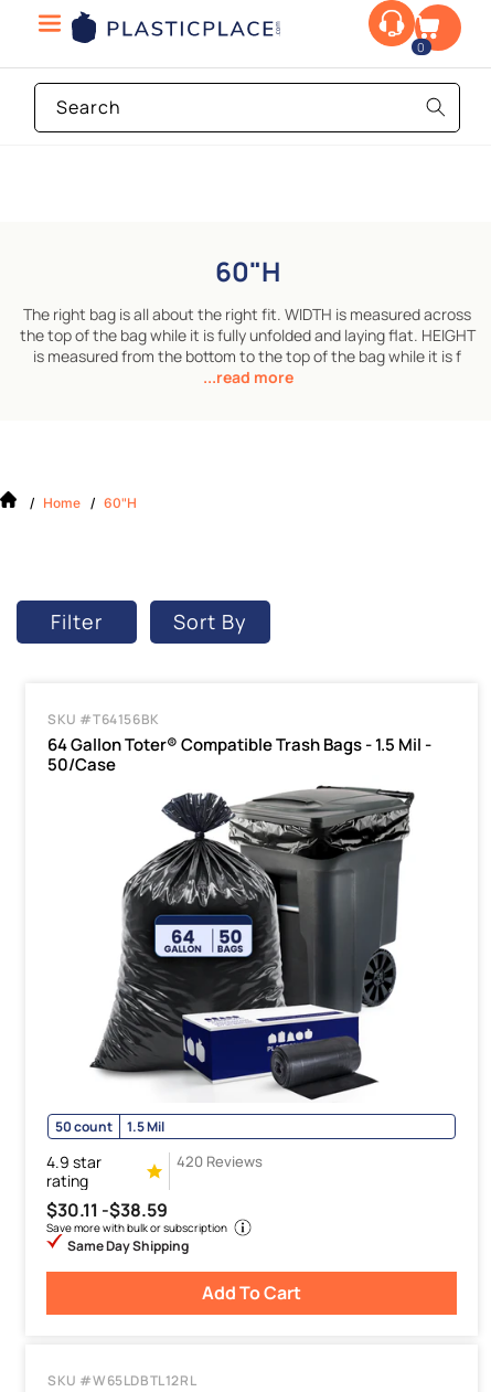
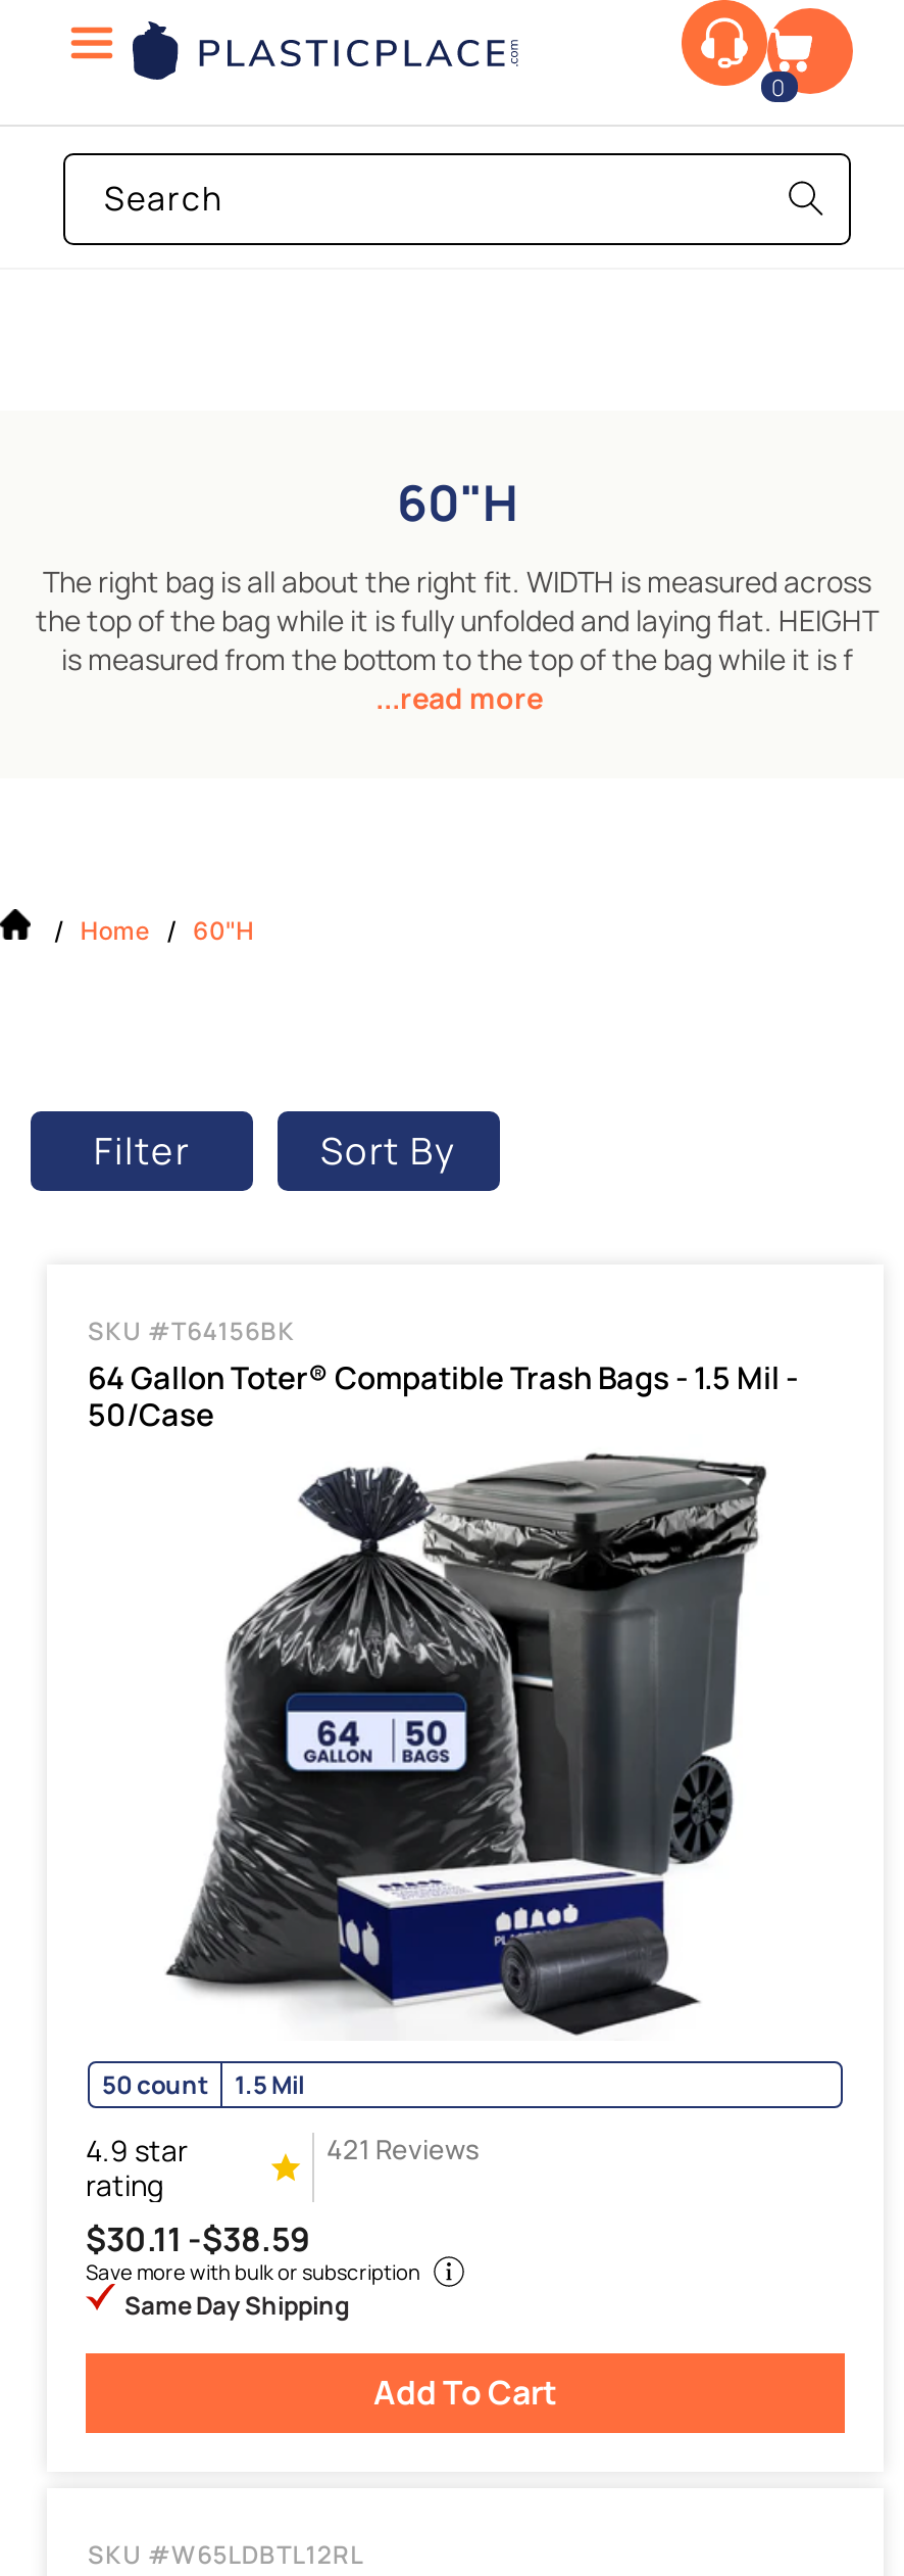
[177,1151,263,1171] 420 Reviews -> [327,2131,480,2167] 421 Reviews

